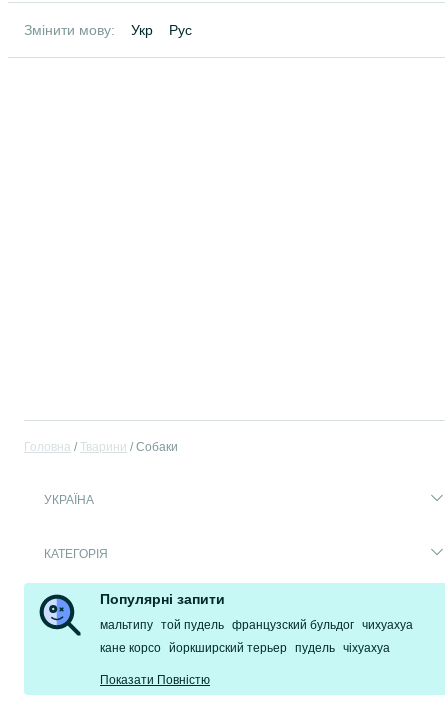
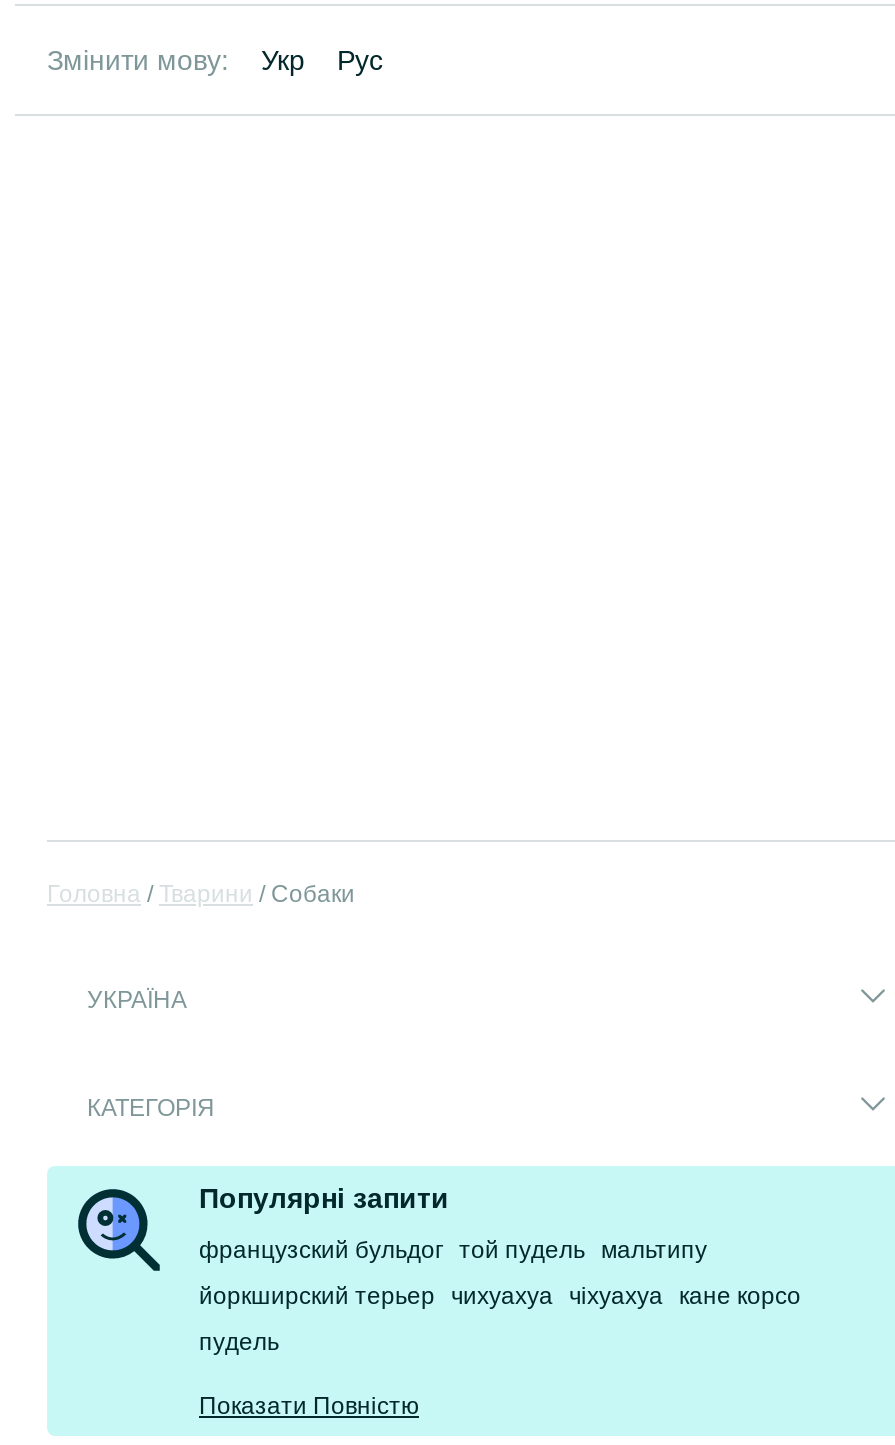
[100,618,413,655] мальтипу той пудель французский бульдог чихуахуа | кане корсо йоркширский терьер пудель чіхуахуа -> [199,1237,801,1357] французский бульдог той пудель мальтипу | йоркширский терьер чихуахуа чіхуахуа кане корсо | пудель

